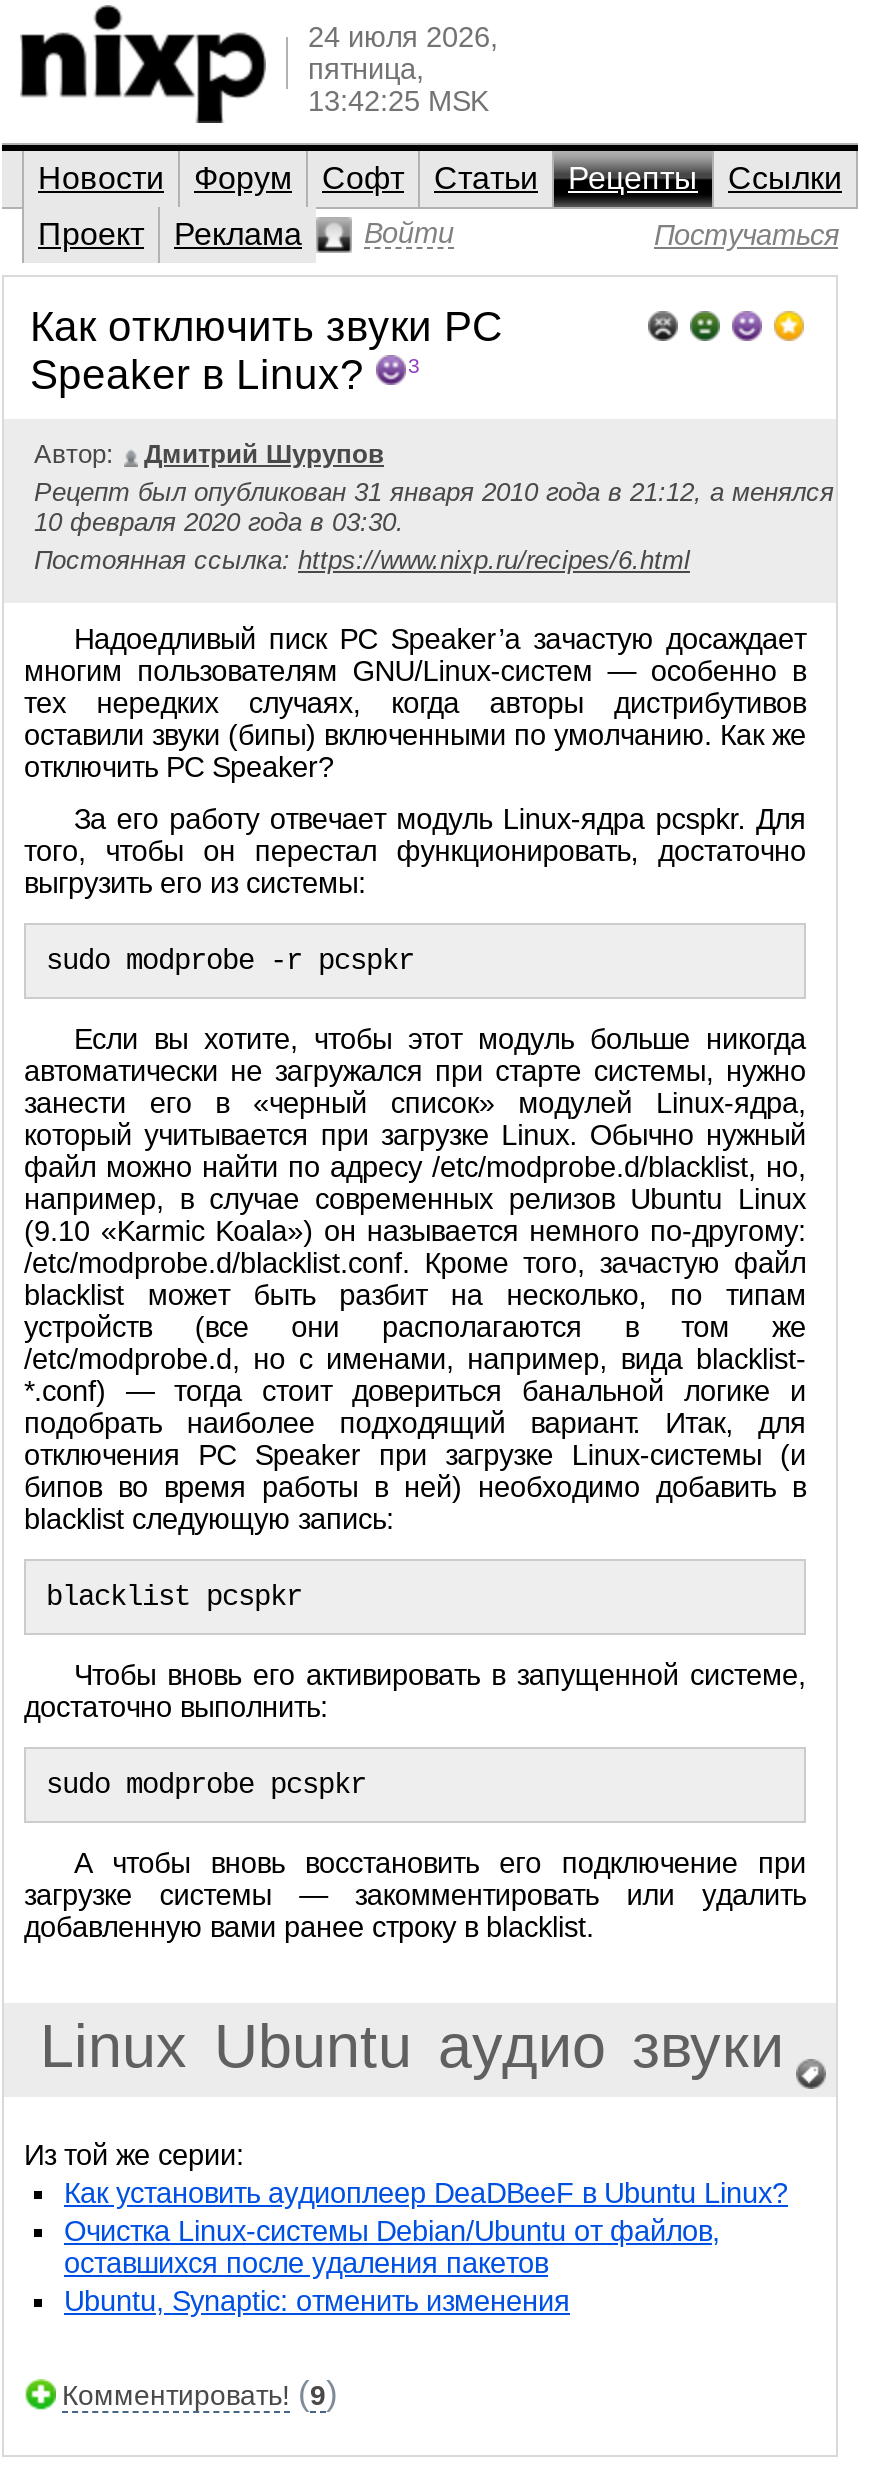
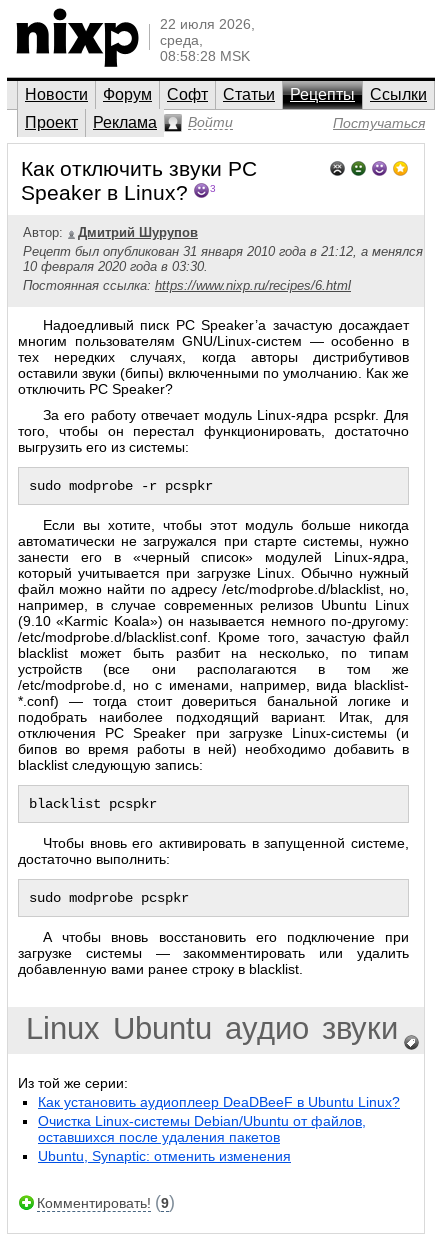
[308,21,498,117] 24 июля 2026, | пятница, | 13:42:25 MSK -> [160,16,255,64] 22 июля 2026, | среда, | 08:58:28 MSK

